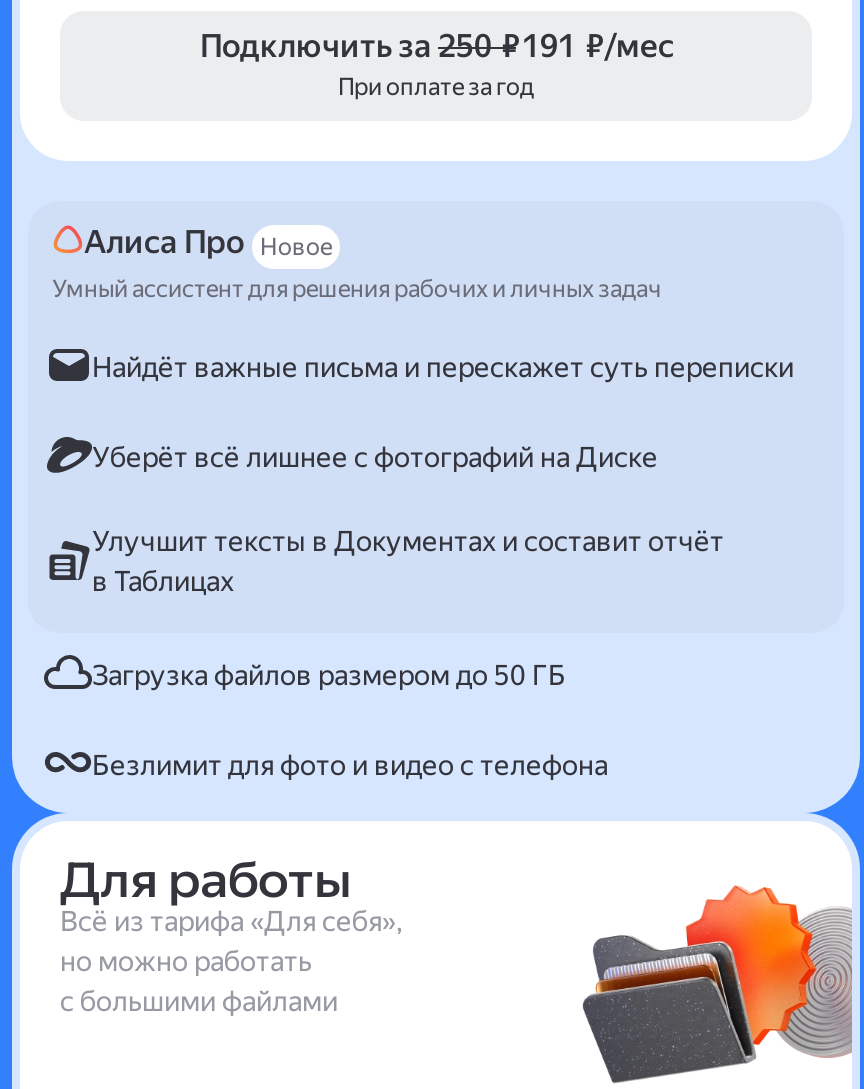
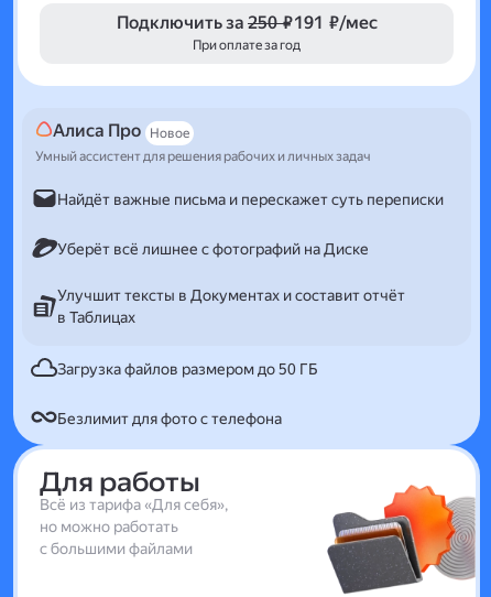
[92,748,608,780] Безлимит для фото и видео с телефона -> [57,409,282,427] Безлимит для фото с телефона

